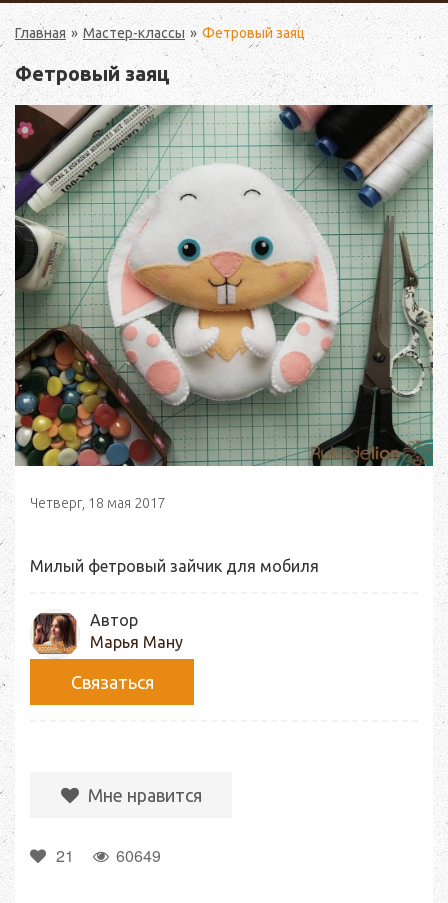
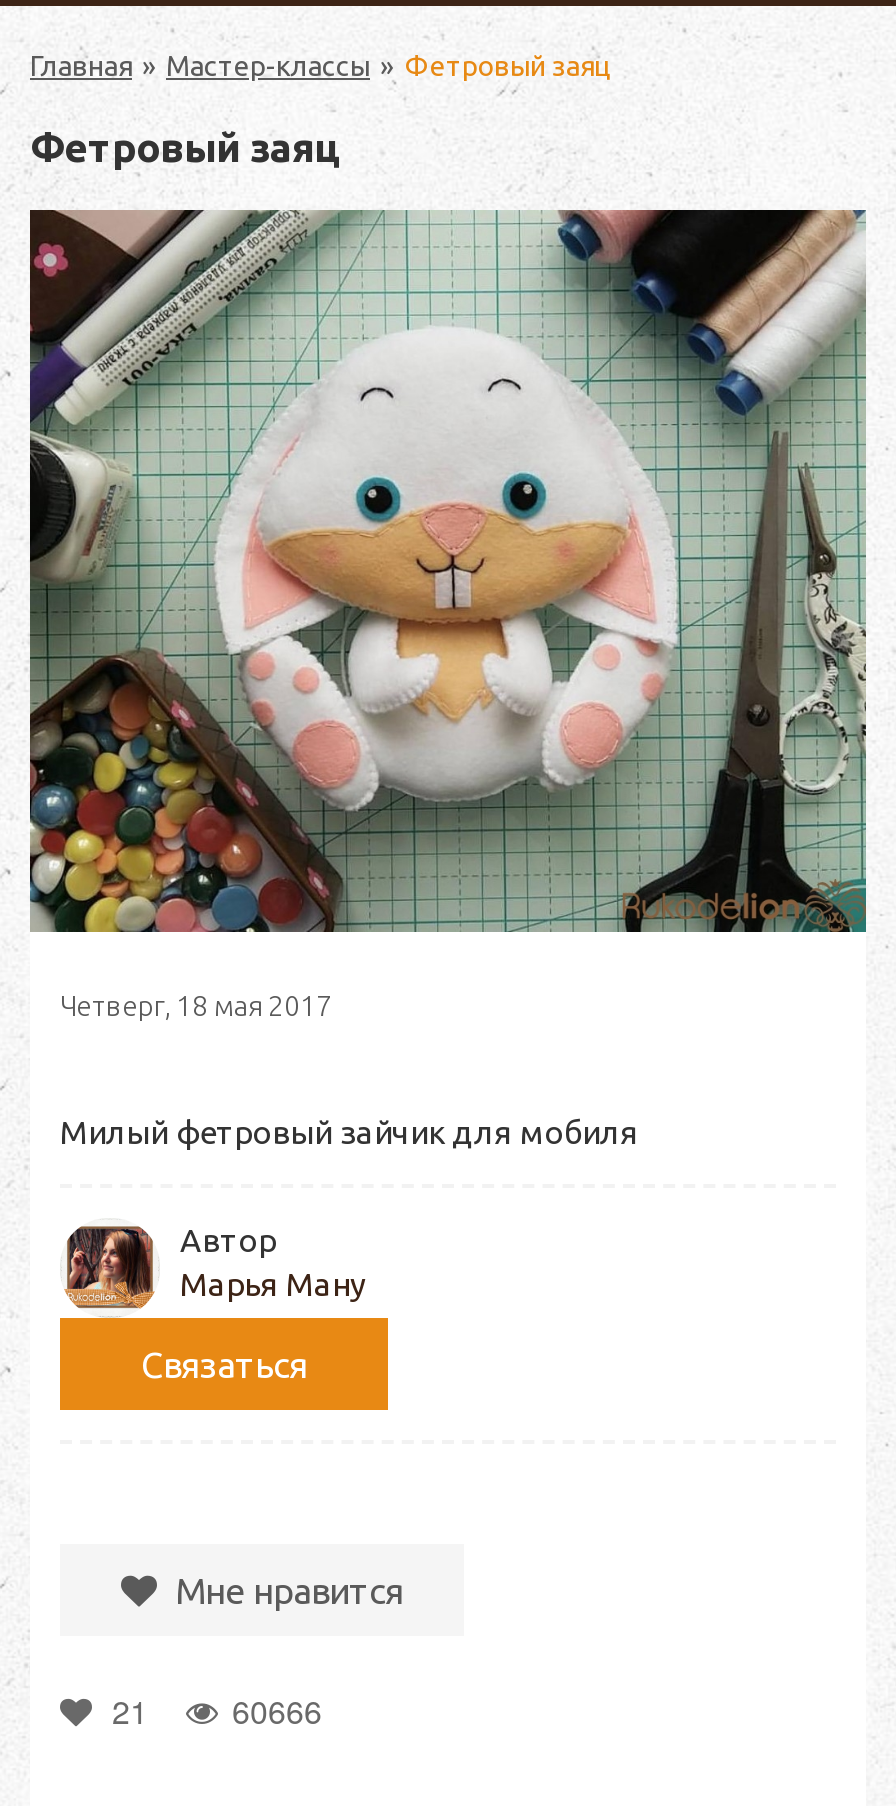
[56,844,161,867] 21 60649 -> [112,1688,322,1734] 21 60666

